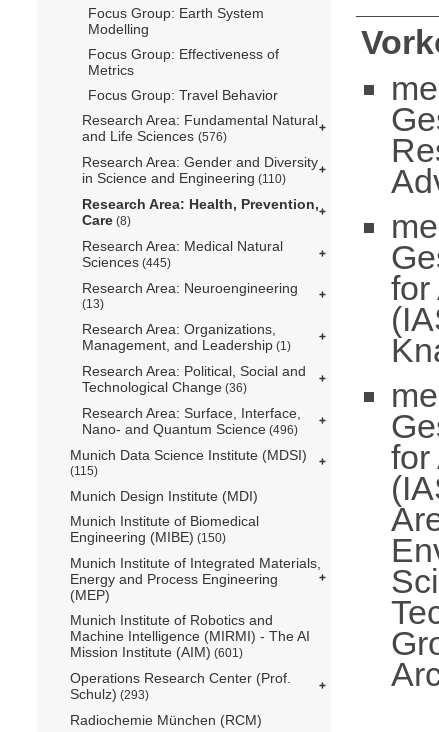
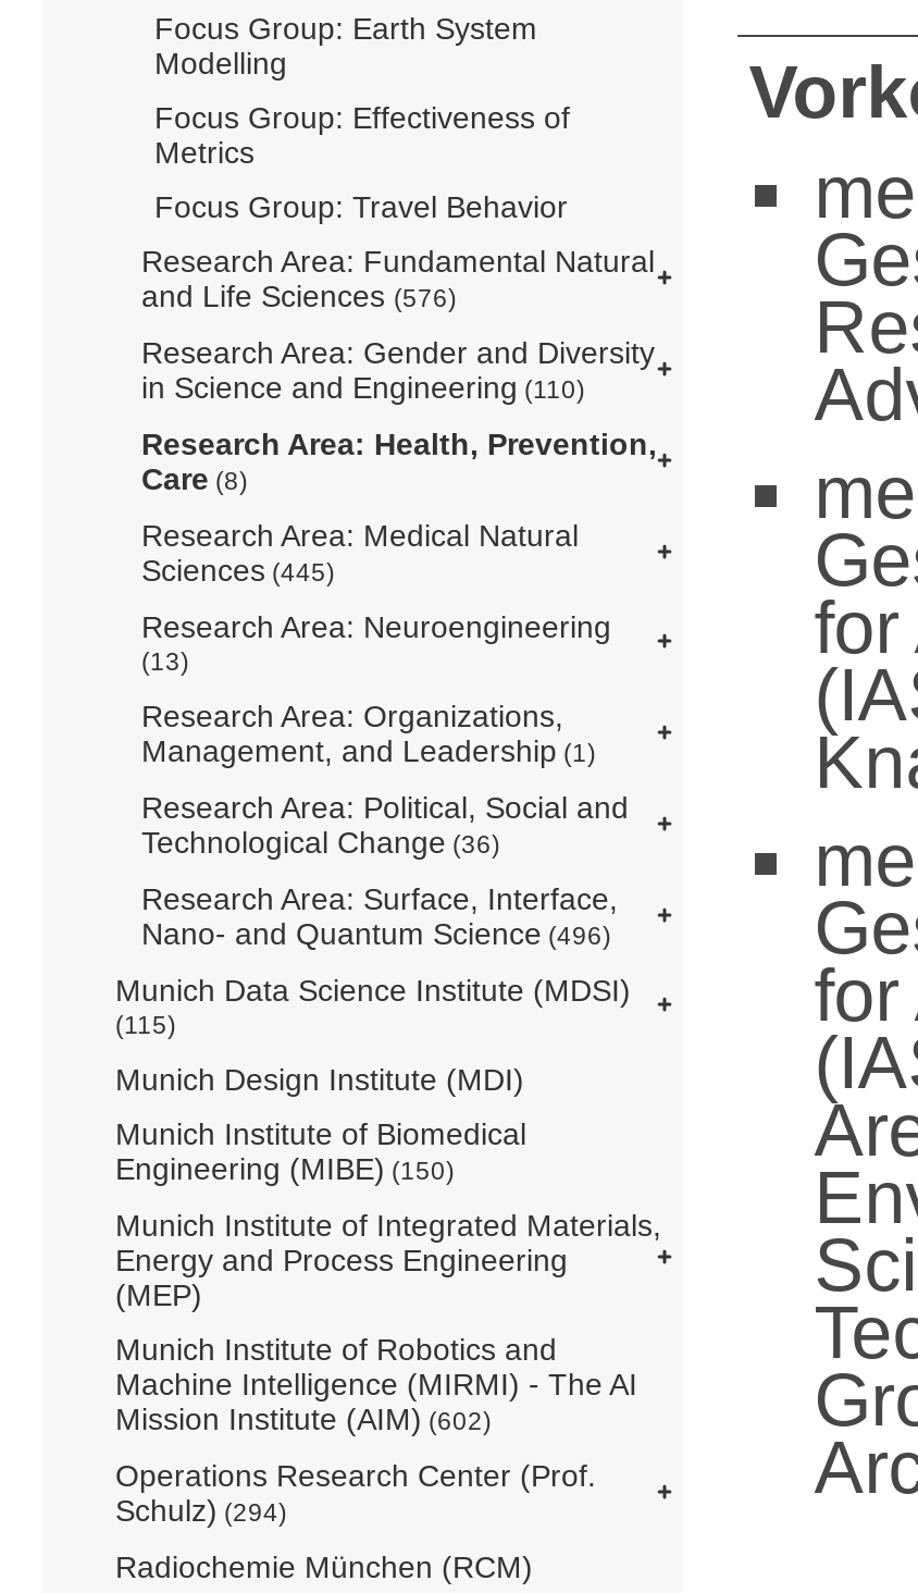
[70,644,243,660] Mission Institute (AIM) (601) -> [115,1401,492,1436] Mission Institute (AIM) (602)
[70,686,149,702] Schulz) (293) -> [115,1493,287,1528] Schulz) (294)

